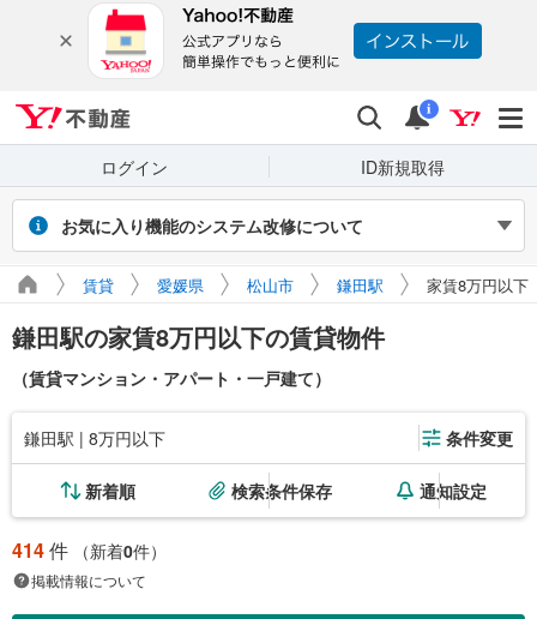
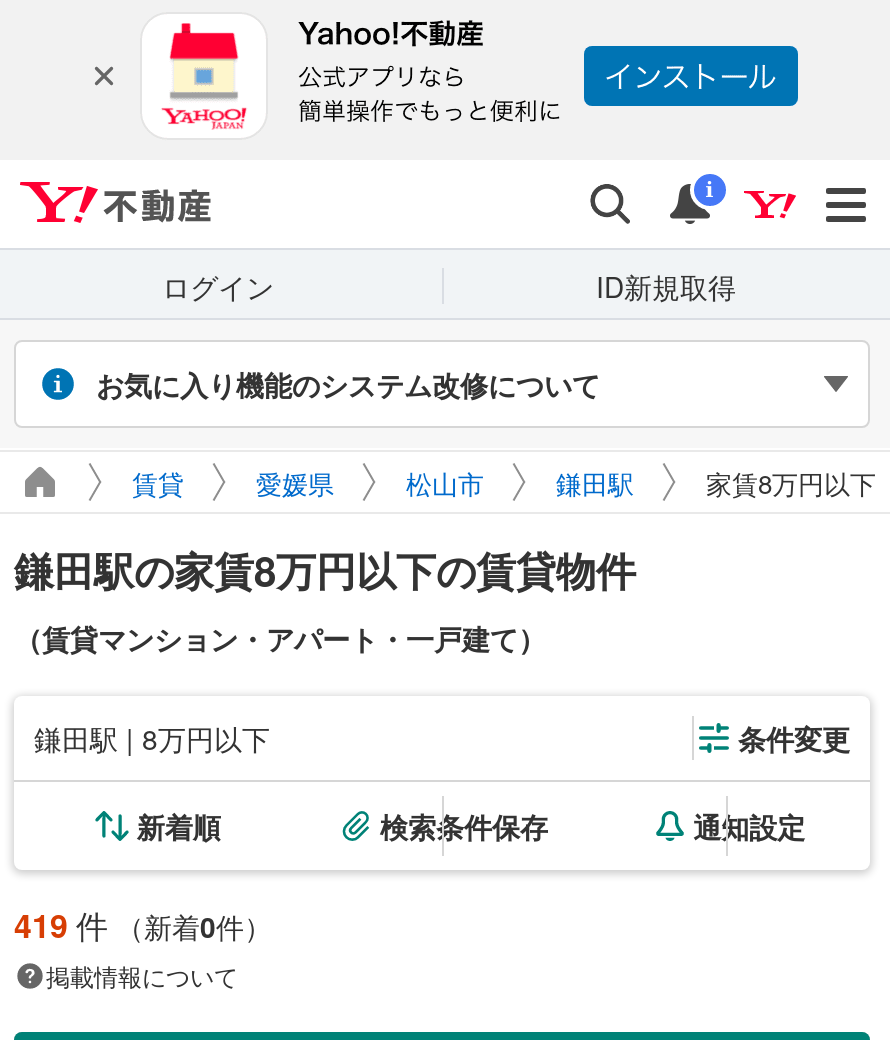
[12,536,167,564] 414件 （新着0件） -> [14,902,272,948] 419件 （新着0件）

